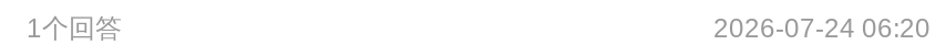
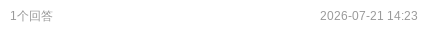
[713,13,930,44] 2026-07-24 06:20 -> [320,9,418,23] 2026-07-21 14:23

